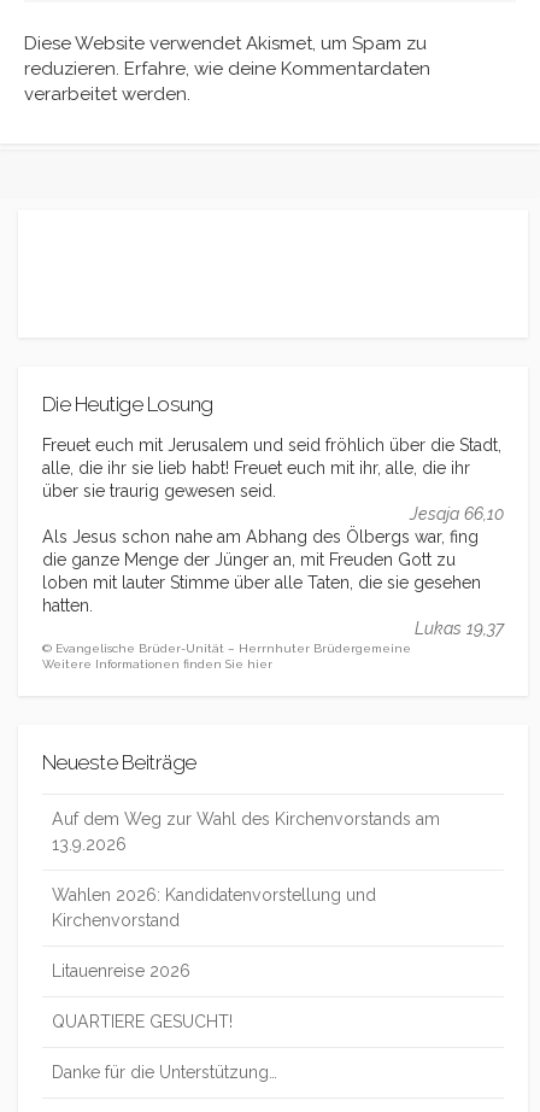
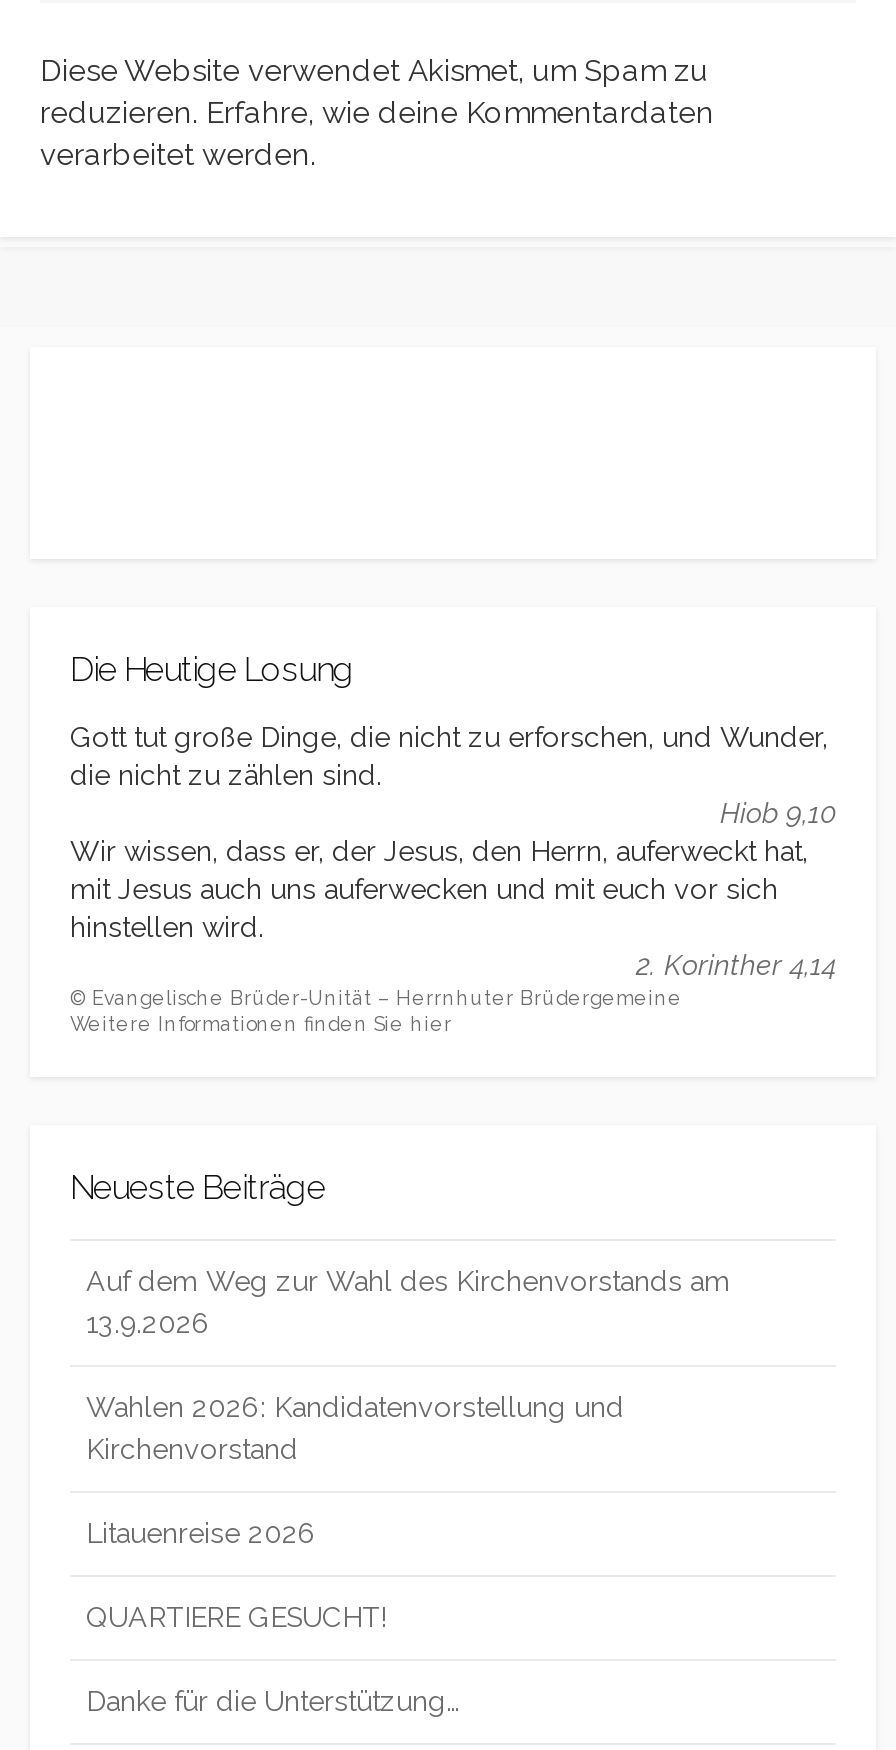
[42,436,504,638] Freuet euch mit Jerusalem und seid fröhlich über die Stadt, | alle, die ihr sie lieb habt! Freuet euch mit ihr, alle, die ihr | über sie traurig gewesen seid. | Jesaja 66,10 | Als Jesus schon nahe am Abhang des Ölbergs war, fing | die ganze Menge der Jünger an, mit Freuden Gott zu | loben mit lauter Stimme über alle Taten, die sie gesehen | hatten. | Lukas 19,37 -> [70,721,836,981] Gott tut große Dinge, die nicht zu erforschen, und Wunder, | die nicht zu zählen sind. | Hiob 9,10 | Wir wissen, dass er, der Jesus, den Herrn, auferweckt hat, | mit Jesus auch uns auferwecken und mit euch vor sich | hinstellen wird. | 2. Korinther 4,14

